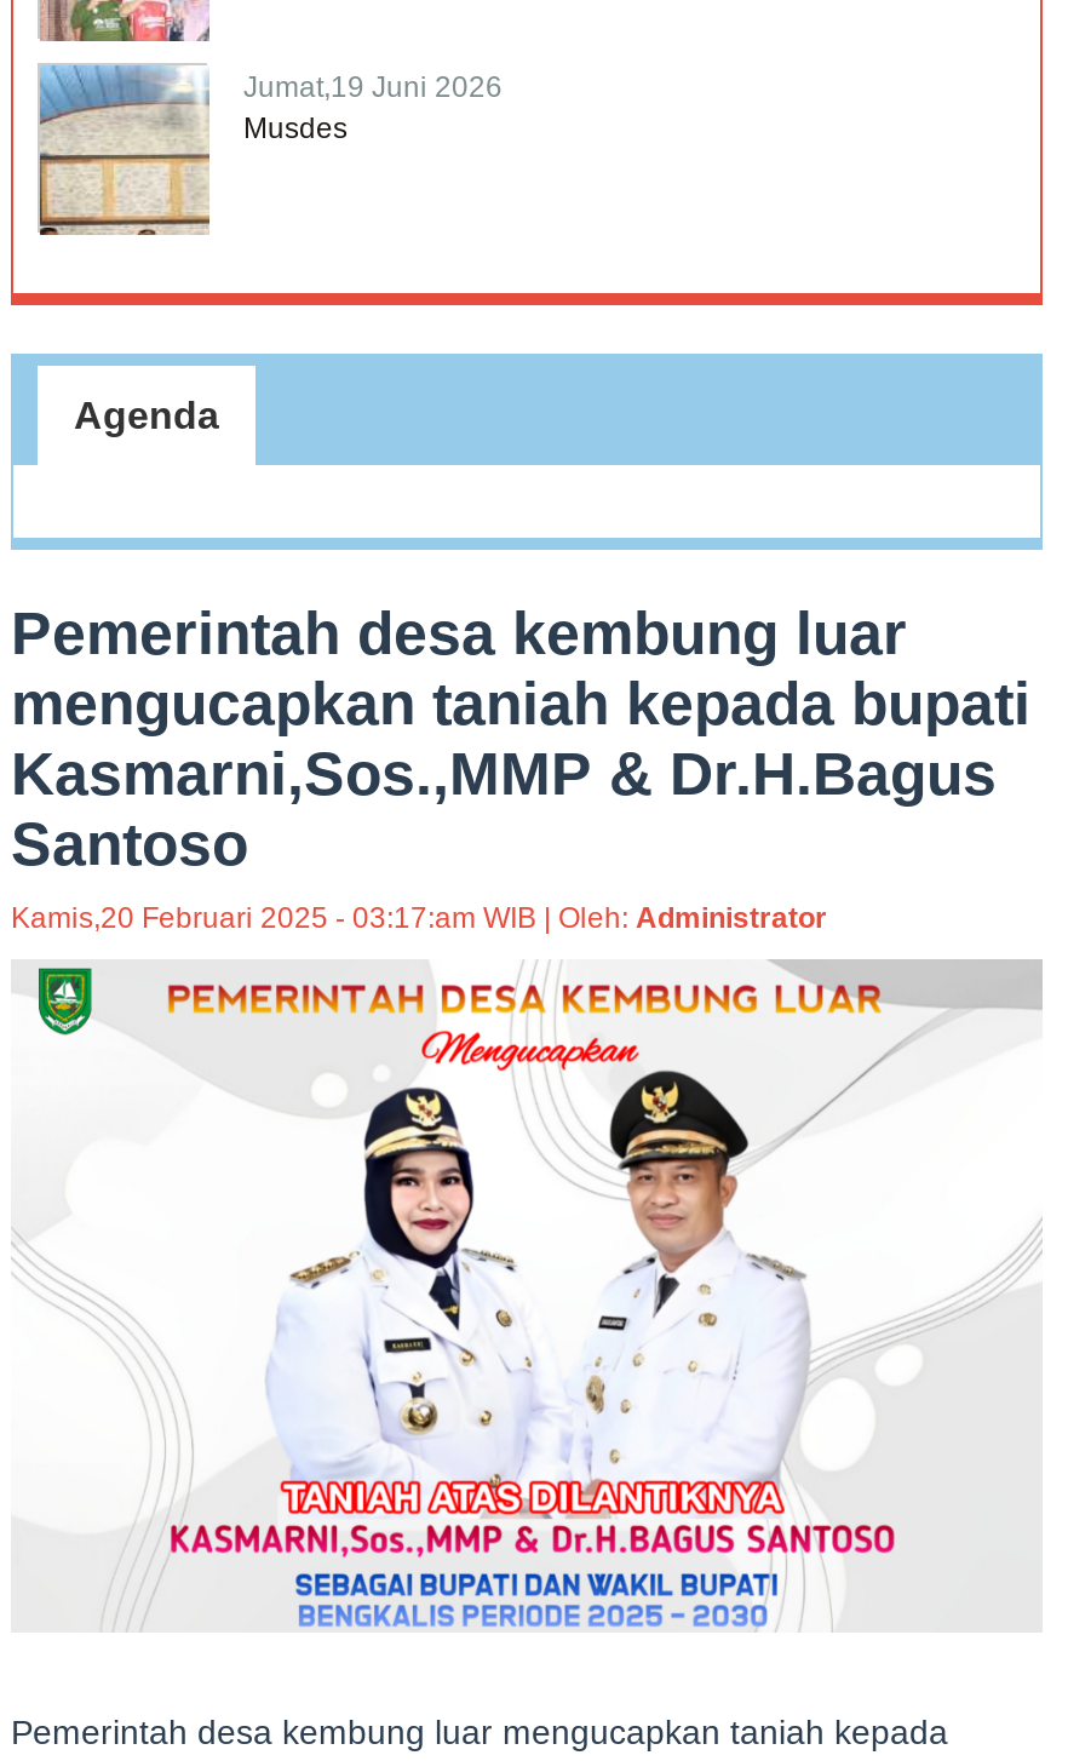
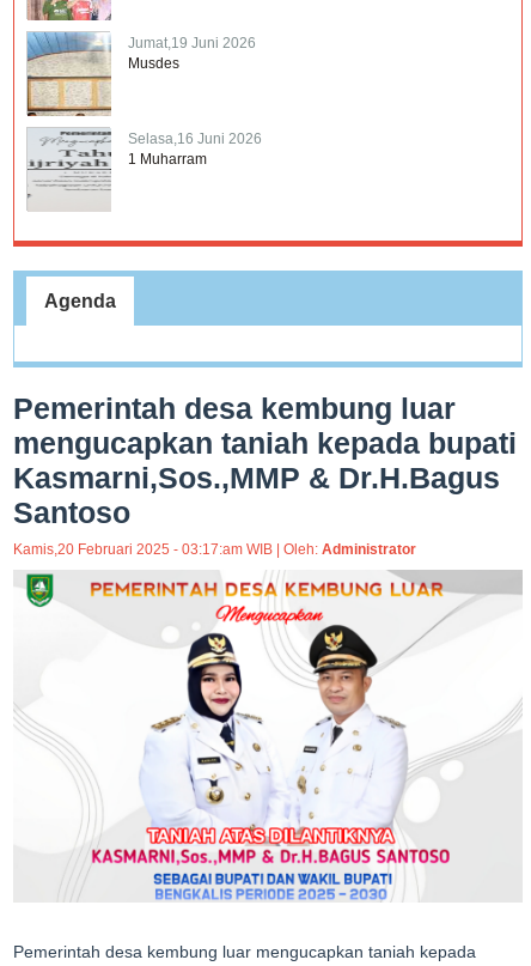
none -> [26,129,262,212] [image] | Selasa,16 Juni 2026 | 1 Muharram

